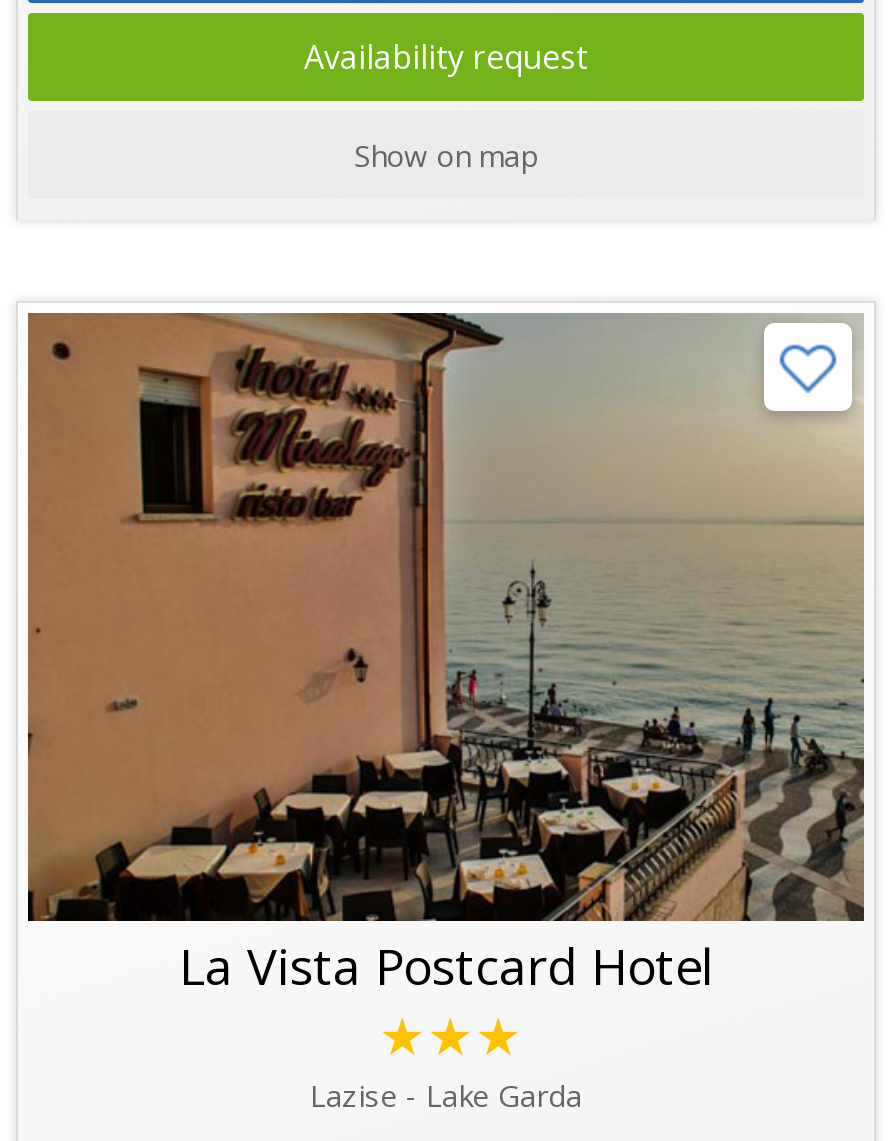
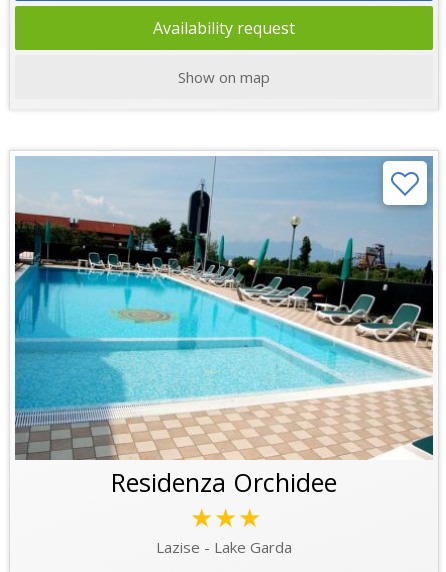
[26,310,866,999] [image] | La Vista Postcard Hotel -> [14,156,434,499] [image] | Residenza Orchidee

